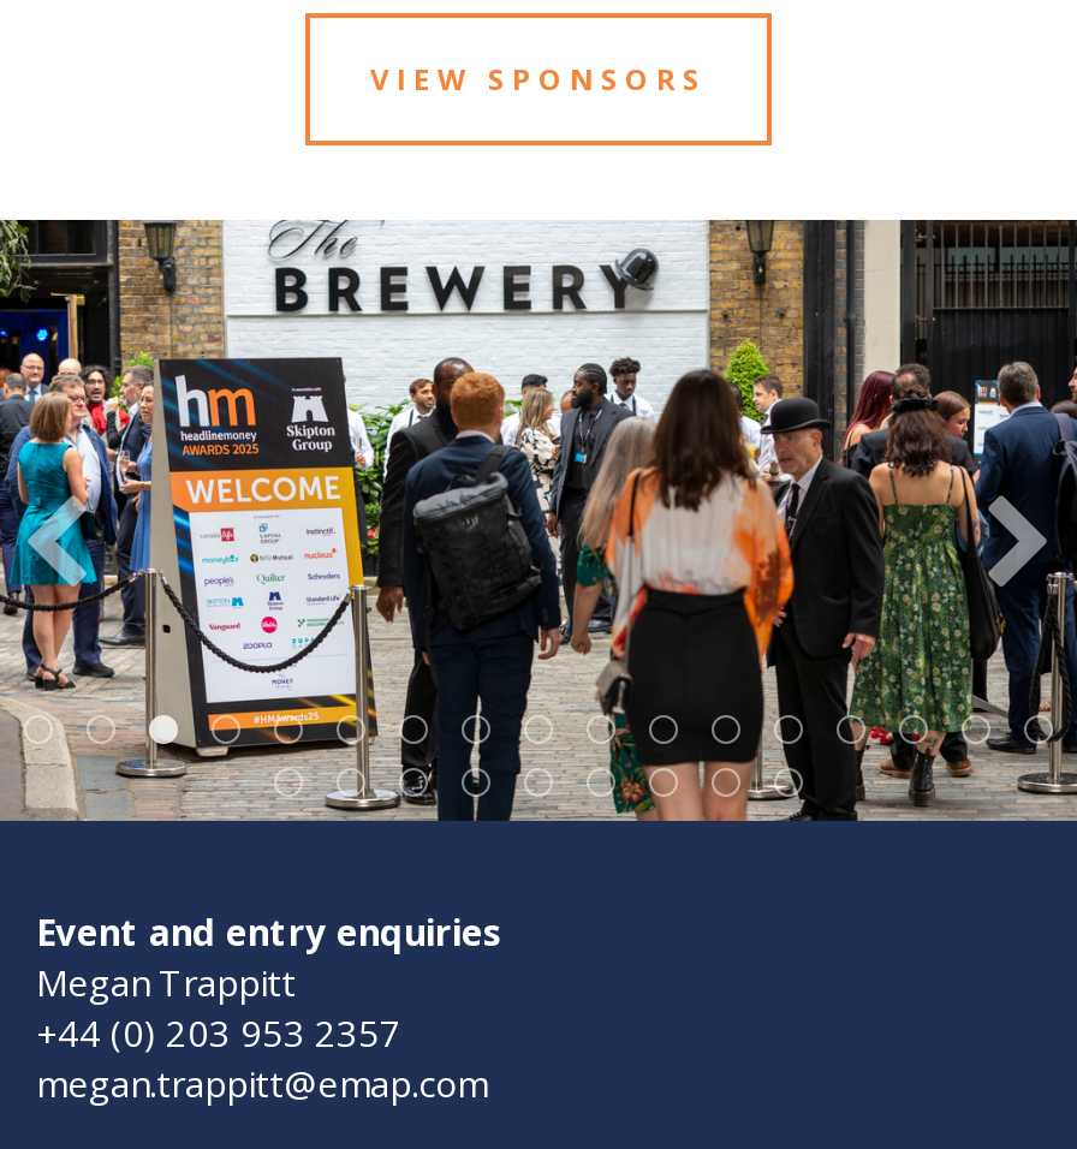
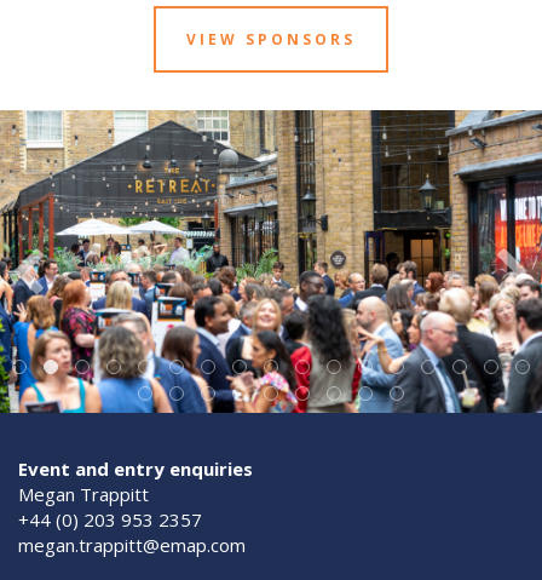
[7,218,1070,823] [image] -> [4,109,538,414] [image]

